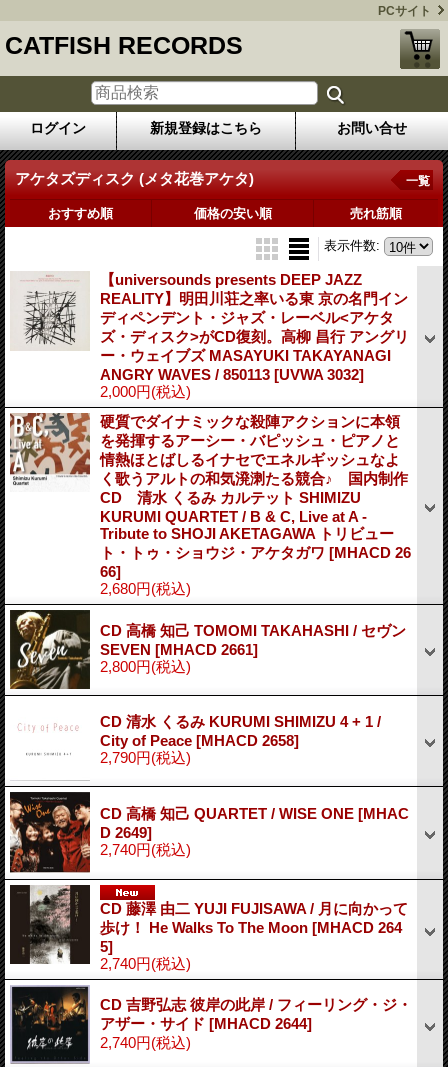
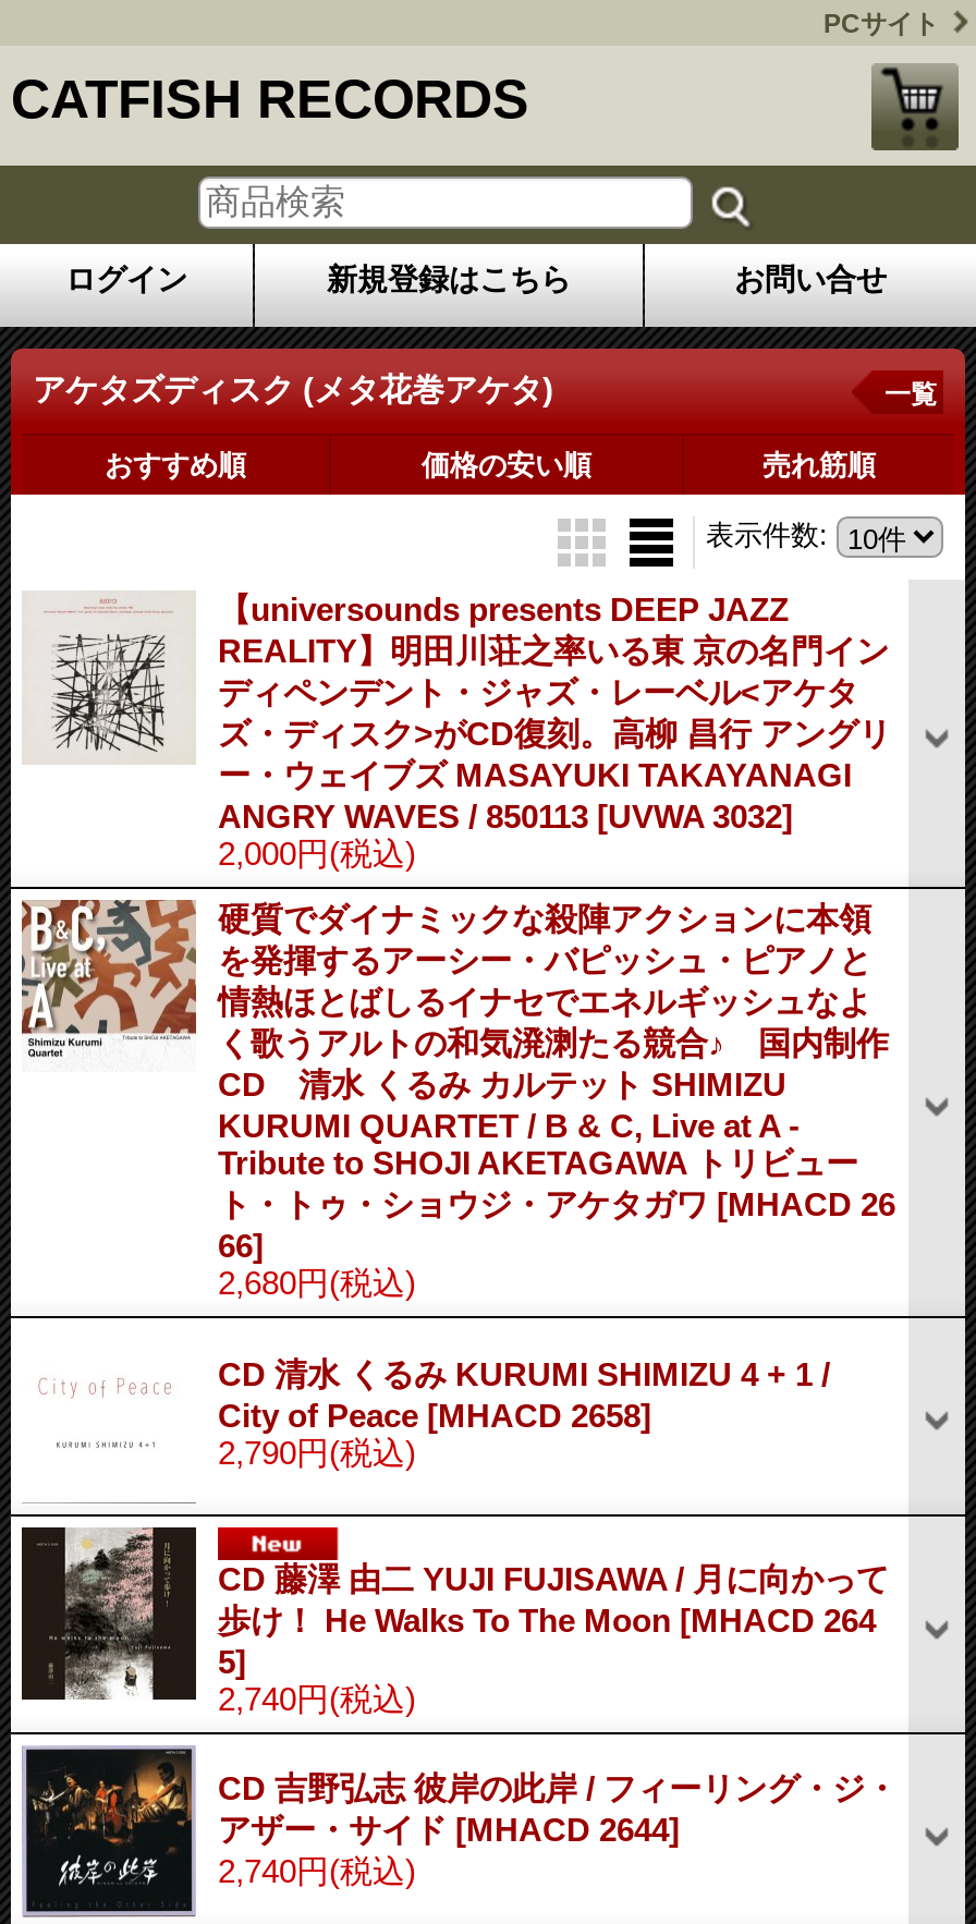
[9,609,406,690] [image] | CD 高橋 知己 TOMOMI TAKAHASHI / セヴン | SEVEN [MHACD 2661] | 2,800円(税込) -> none
[9,791,409,873] [image] | CD 高橋 知己 QUARTET / WISE ONE [MHAC | D 2649] | 2,740円(税込) -> none

